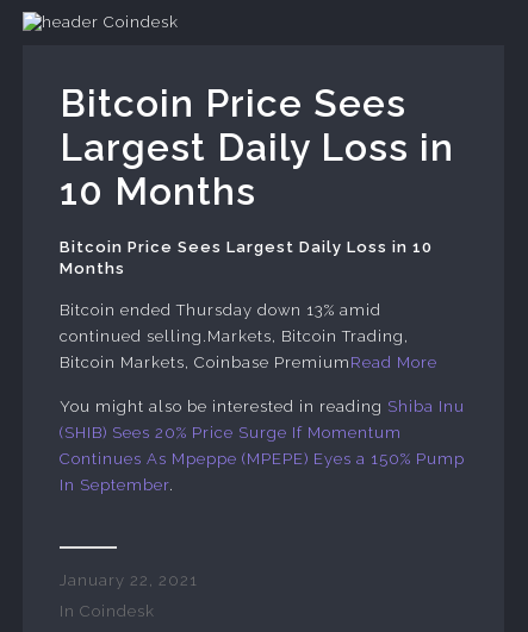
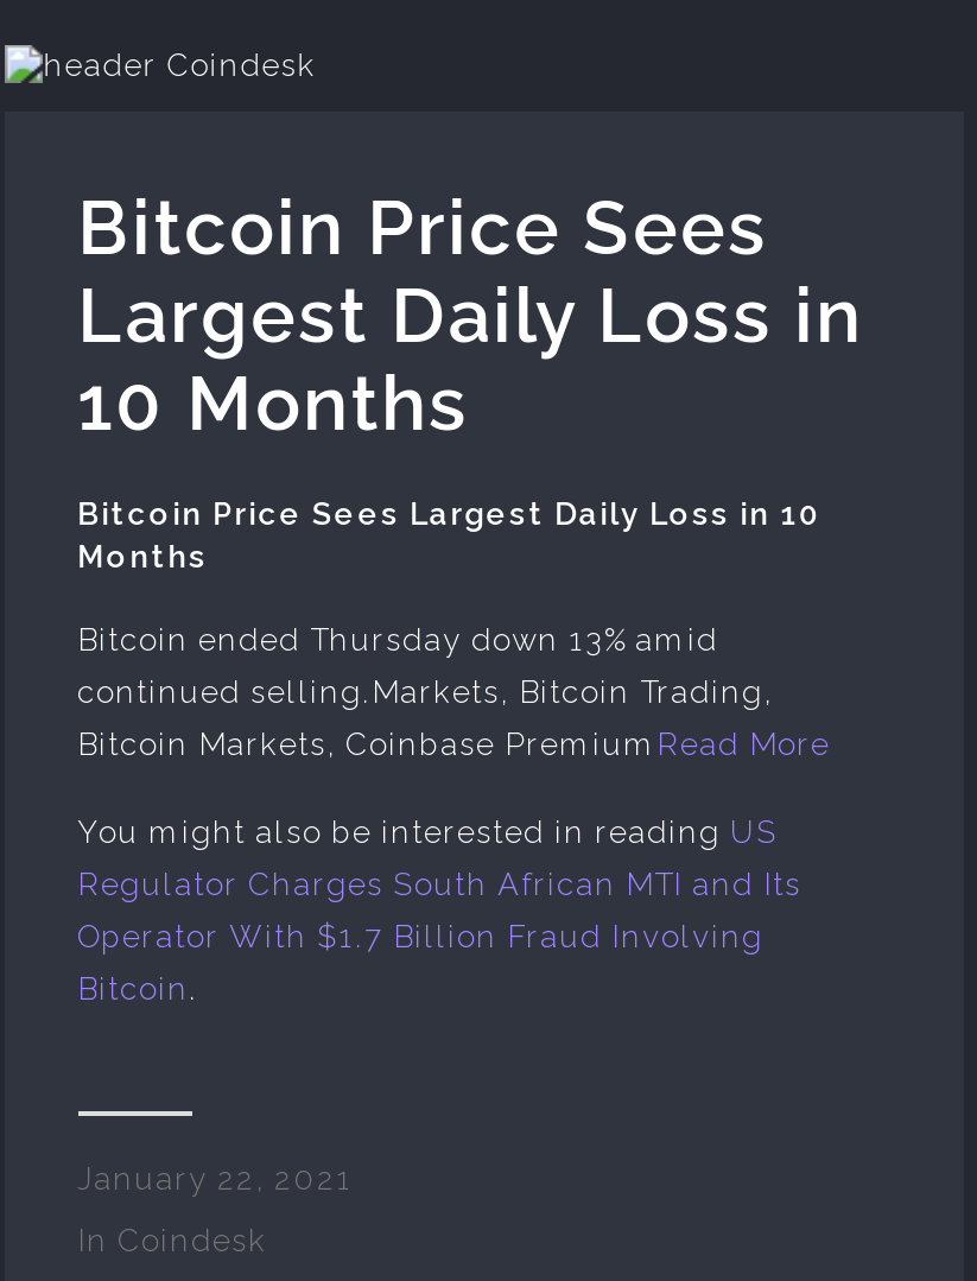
[59,397,464,415] You might also be interested in reading Shiba Inu -> [77,814,778,849] You might also be interested in reading US
[59,423,401,441] (SHIB) Sees 20% Price Surge If Momentum -> [77,866,802,902] Regulator Charges South African MTI and Its
[59,450,464,467] Continues As Mpeppe (MPEPE) Eyes a 150% Pump -> [77,918,764,954] Operator With $1.7 Billion Fraud Involving
[59,476,174,494] In September. -> [77,970,198,1006] Bitcoin.

